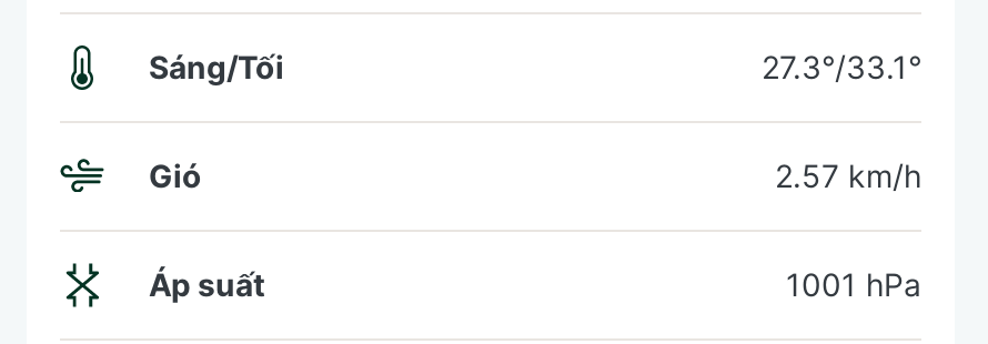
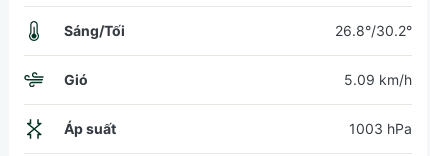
[762,47,921,85] 27.3°/33.1° -> [335,22,412,39] 26.8°/30.2°
[775,156,921,193] 2.57 km/h -> [344,71,412,88] 5.09 km/h
[786,264,921,302] 1001 hPa -> [349,120,412,137] 1003 hPa

